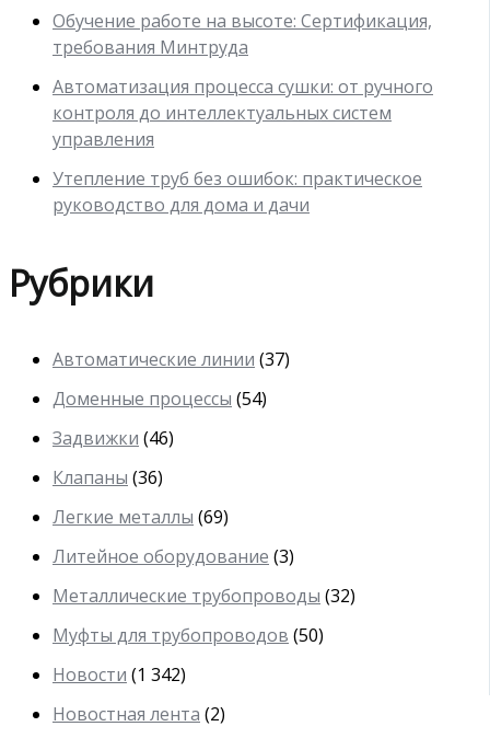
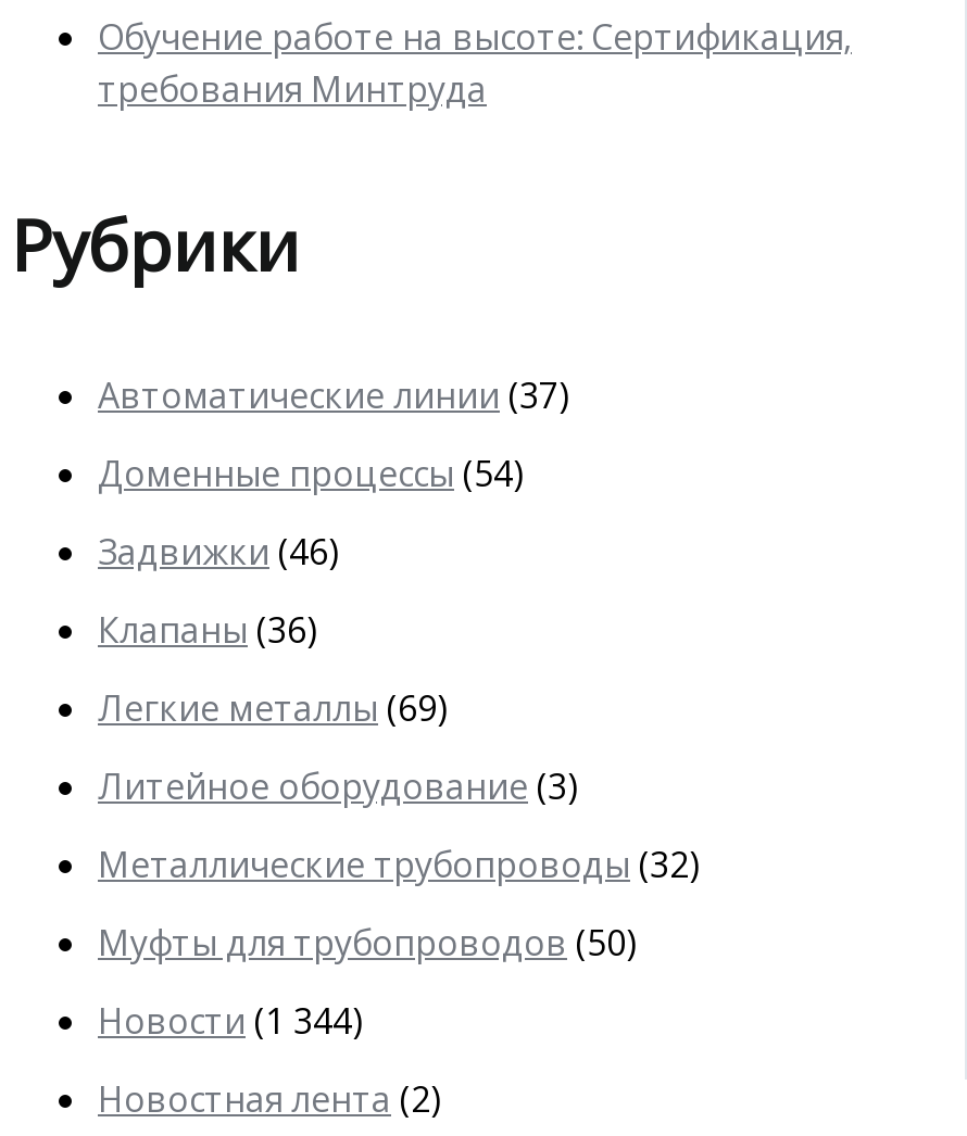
[52,74,433,217] Автоматизация процесса сушки: от ручного | контроля до интеллектуальных систем | управления | Утепление труб без ошибок: практическое | руководство для дома и дачи -> none
[52,663,186,687] Новости (1 342) -> [98,998,363,1046] Новости (1 344)

